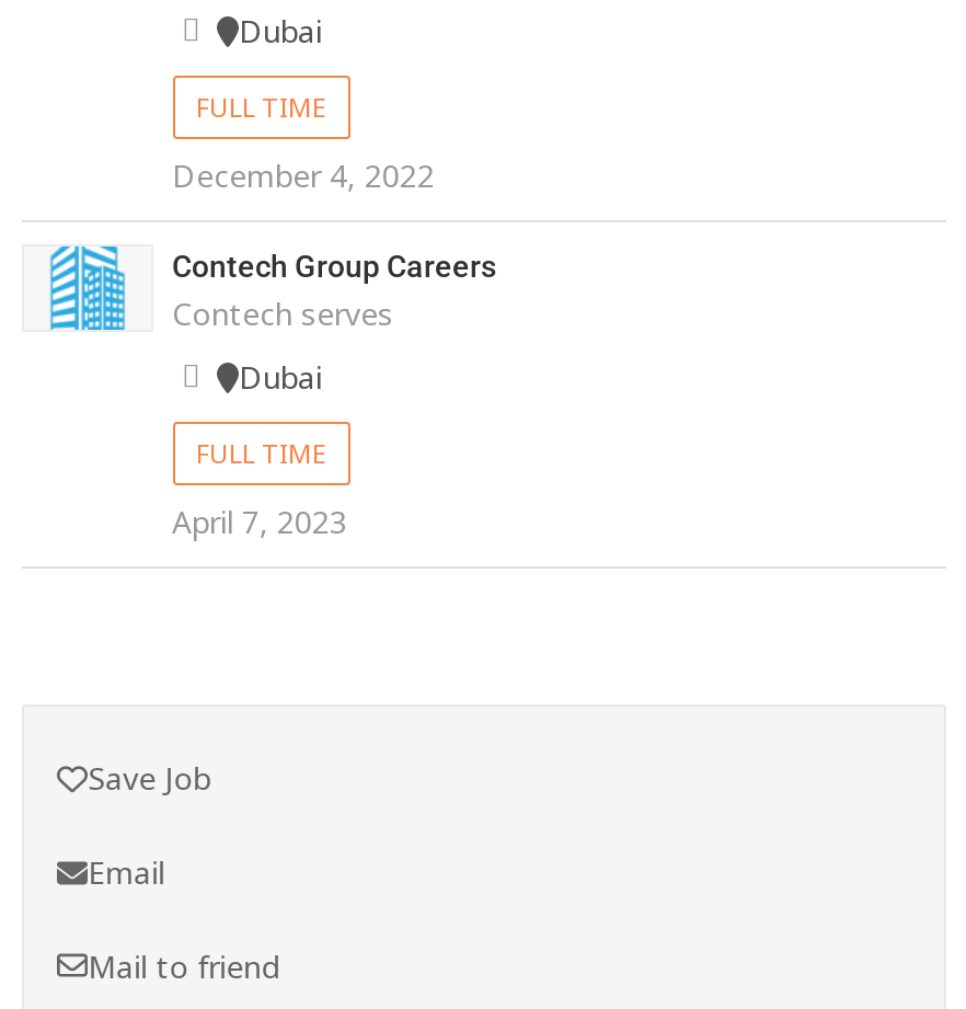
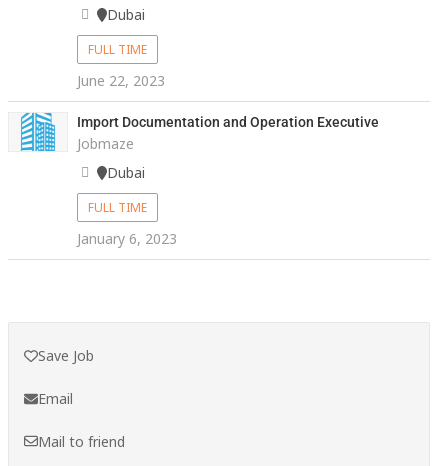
[172,155,435,197] December 4, 2022 -> [76,71,164,90] June 22, 2023
[172,250,496,335] Contech Group Careers | Contech serves -> [76,114,378,153] Import Documentation and Operation Executive | Jobmaze
[172,502,347,543] April 7, 2023 -> [76,229,176,248] January 6, 2023

